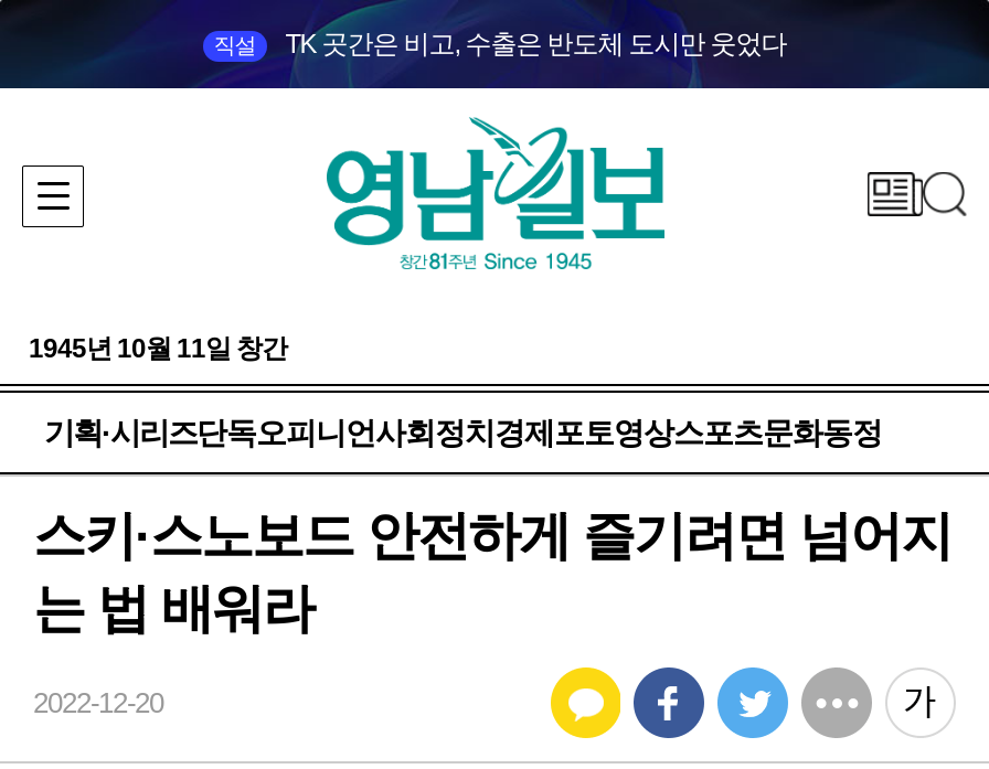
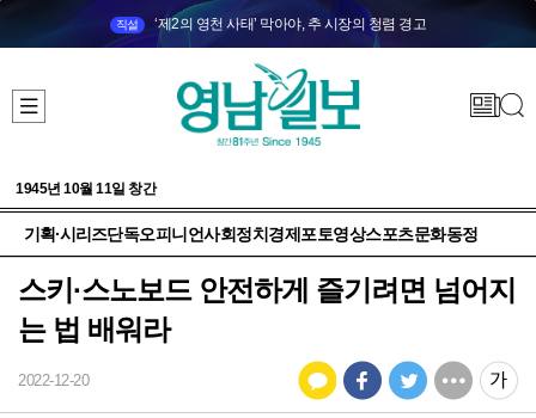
[285,29,786,60] TK 곳간은 비고, 수출은 반도체 도시만 웃었다 -> [155,16,426,32] ‘제2의 영천 사태’ 막아야, 추 시장의 청렴 경고

